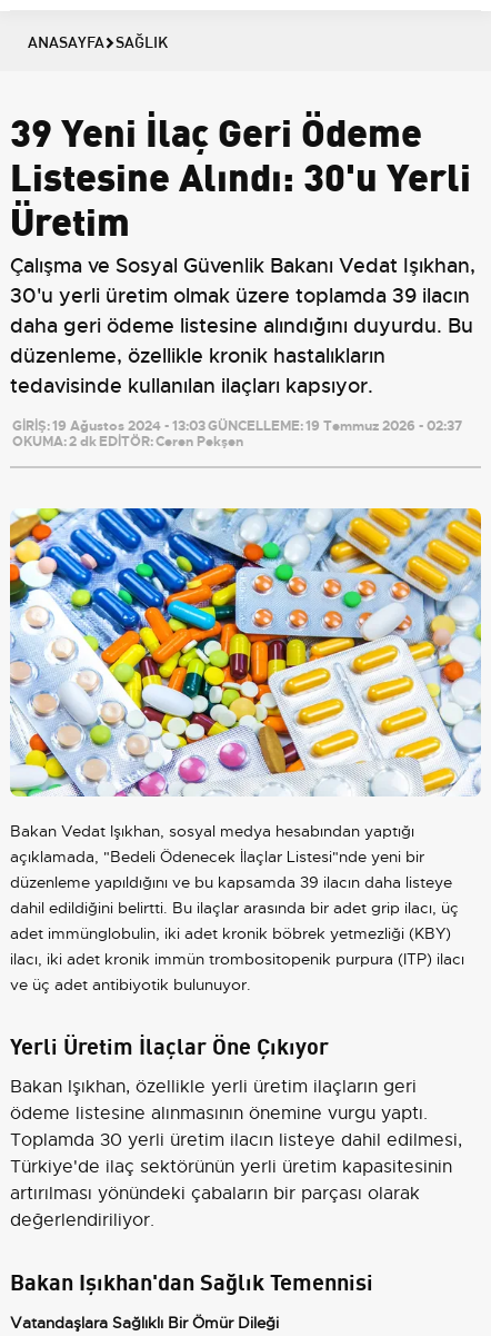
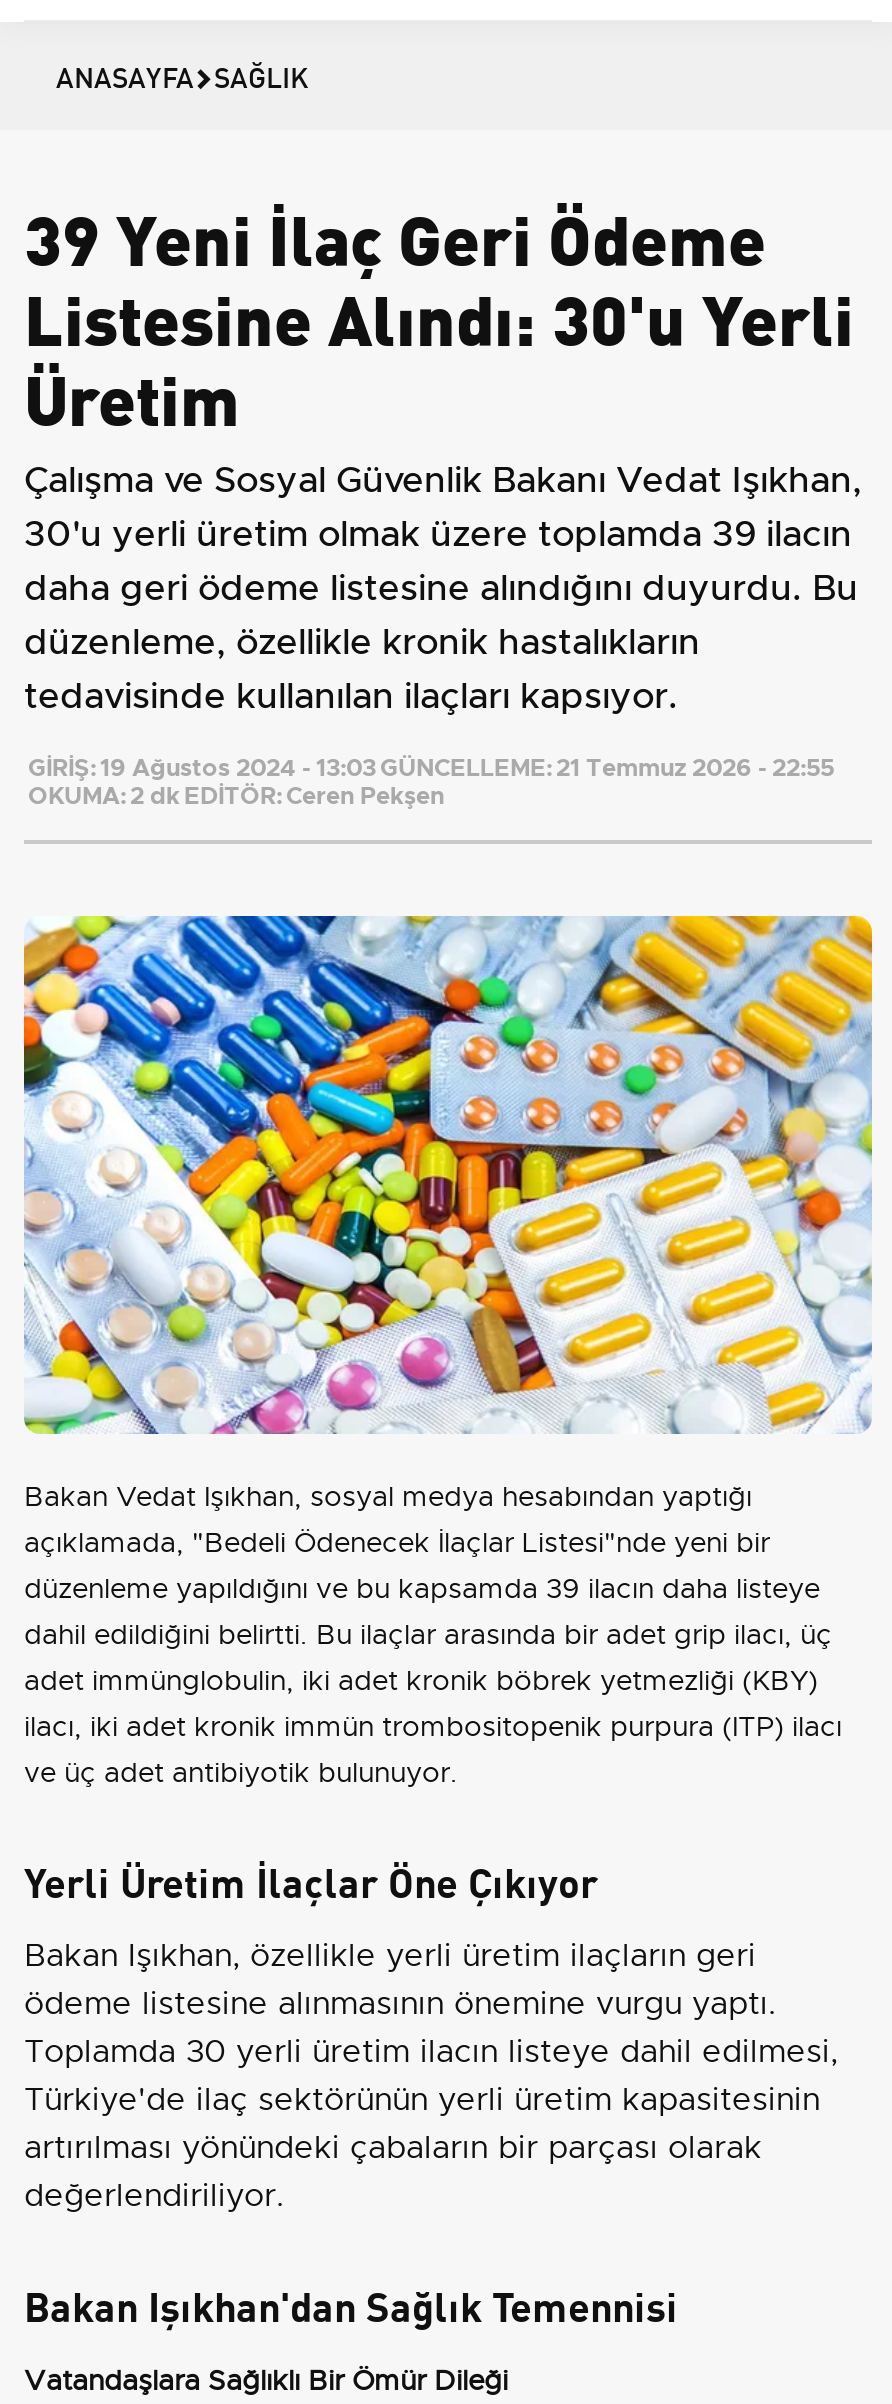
[12,417,462,435] GİRİŞ: 19 Ağustos 2024 - 13:03 GÜNCELLEME: 19 Temmuz 2026 - 02:37 -> [28,752,834,784] GİRİŞ: 19 Ağustos 2024 - 13:03 GÜNCELLEME: 21 Temmuz 2026 - 22:55

